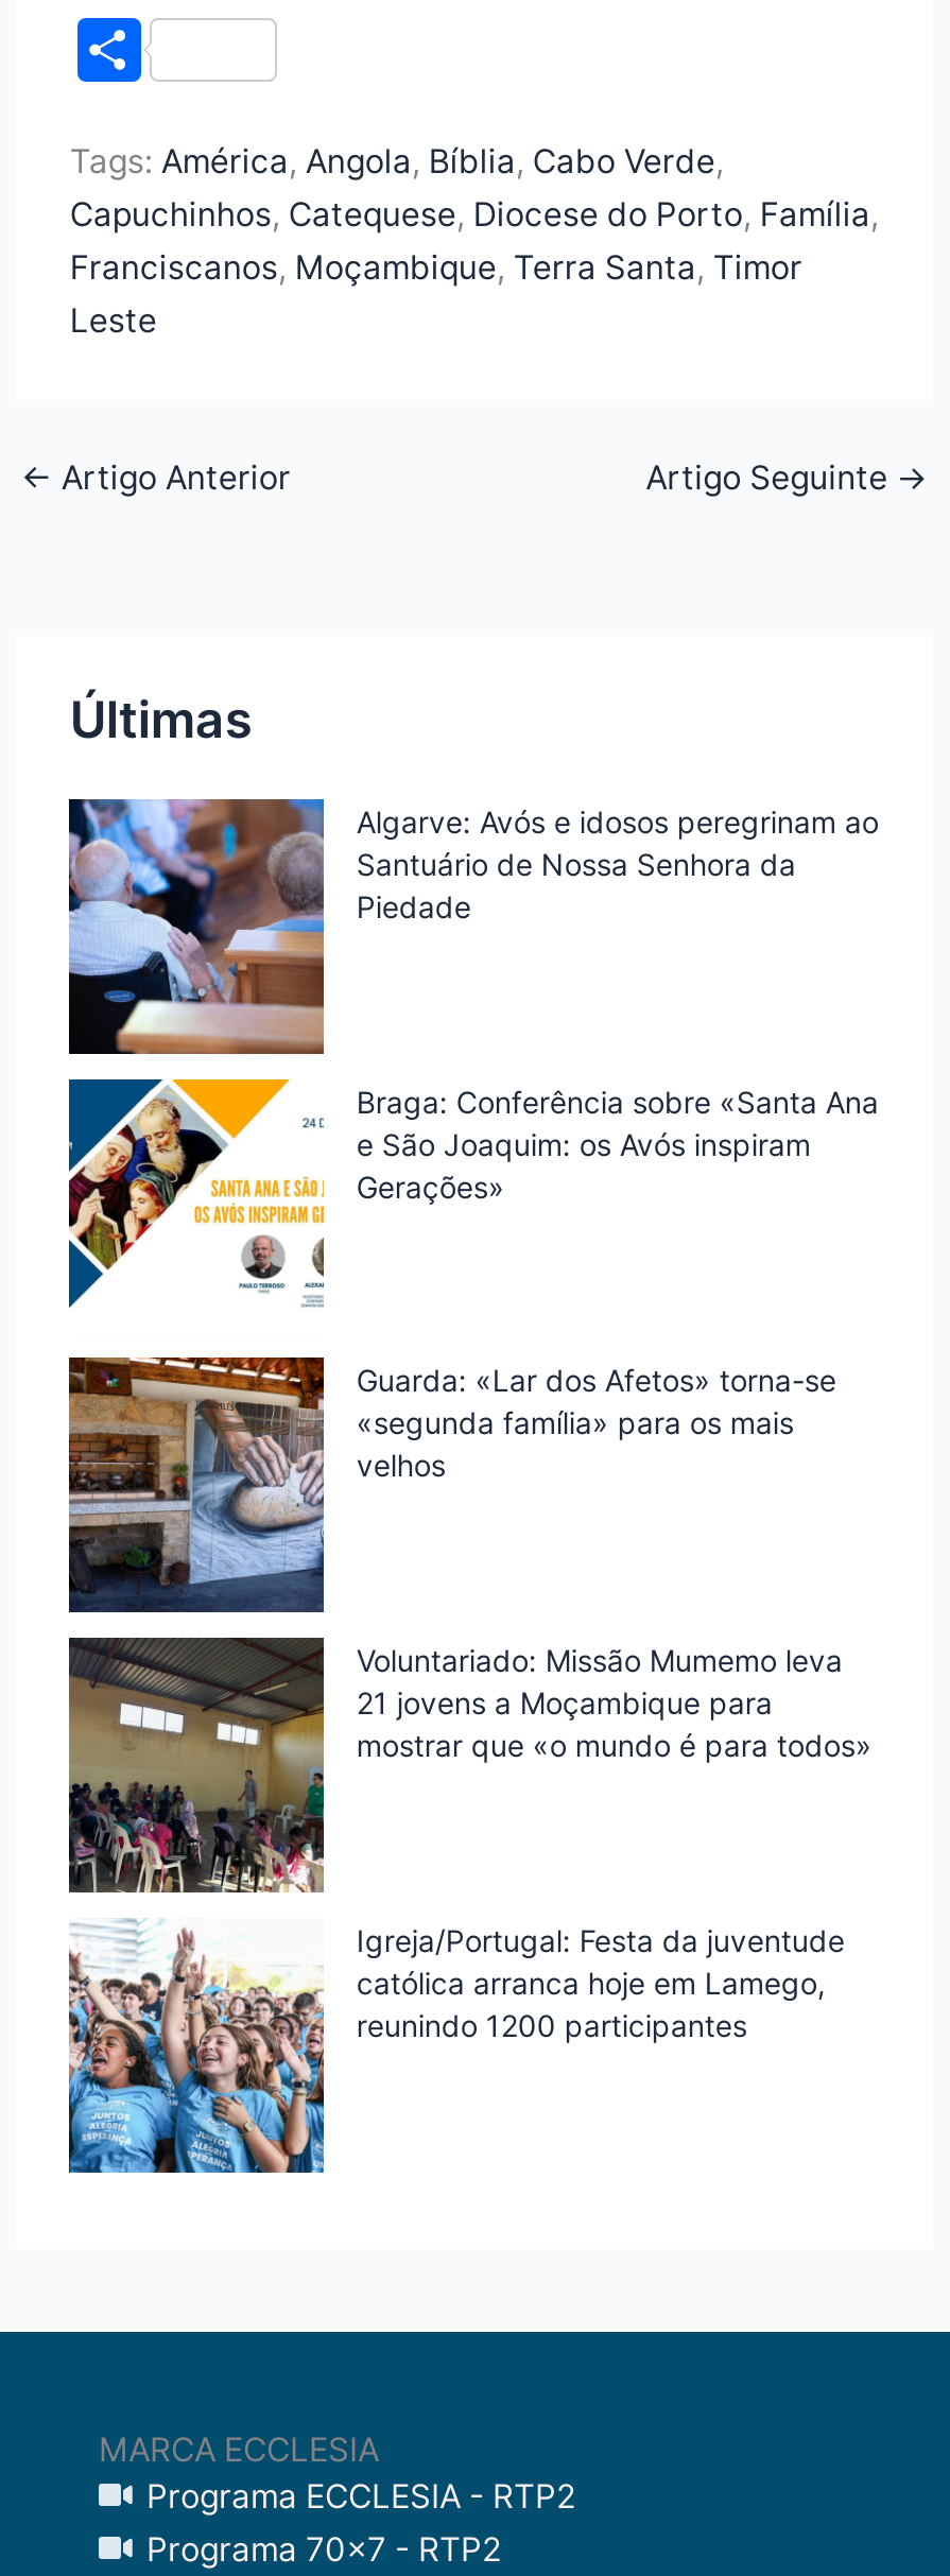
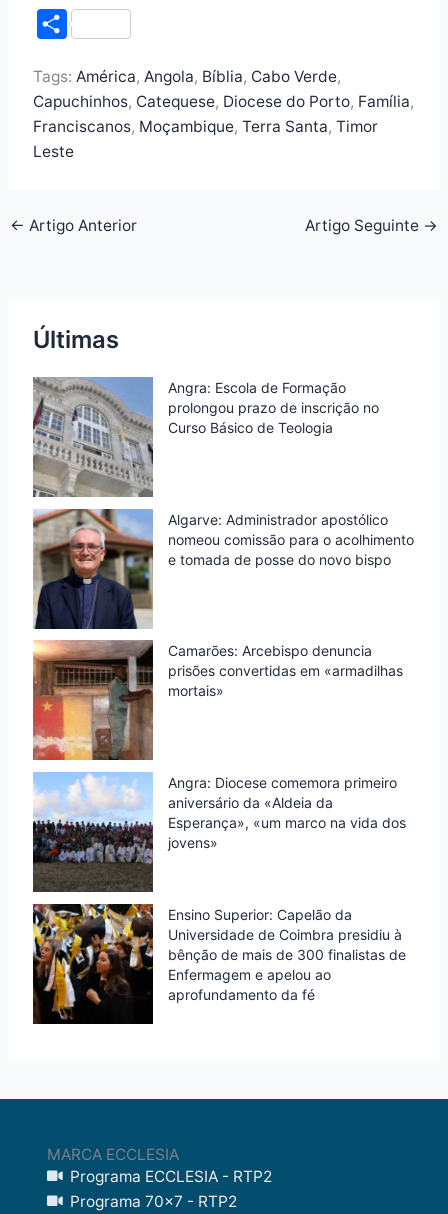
[67,797,879,1054] [image] | Algarve: Avós e idosos peregrinam ao | Santuário de Nossa Senhora da | Piedade -> [32,376,379,497] [image] | Angra: Escola de Formação | prolongou prazo de inscrição no | Curso Básico de Teologia
[67,1077,879,1334] [image] | Braga: Conferência sobre «Santa Ana | e São Joaquim: os Avós inspiram | Gerações» -> [32,508,414,630] [image] | Algarve: Administrador apostólico | nomeou comissão para o acolhimento | e tomada de posse do novo bispo
[67,1355,836,1614] [image] | Guarda: «Lar dos Afetos» torna-se | «segunda família» para os mais | velhos -> [32,640,403,761] [image] | Camarões: Arcebispo denuncia | prisões convertidas em «armadilhas | mortais»
[67,1636,872,1892] [image] | Voluntariado: Missão Mumemo leva | 21 jovens a Moçambique para | mostrar que «o mundo é para todos» -> [32,772,406,893] [image] | Angra: Diocese comemora primeiro | aniversário da «Aldeia da | Esperança», «um marco na vida dos | jovens»
[67,1918,845,2175] [image] | Igreja/Portugal: Festa da juventude | católica arranca hoje em Lamego, | reunindo 1200 participantes -> [32,903,406,1025] [image] | Ensino Superior: Capelão da | Universidade de Coimbra presidiu à | bênção de mais de 300 finalistas de | Enfermagem e apelou ao | aprofundamento da fé

